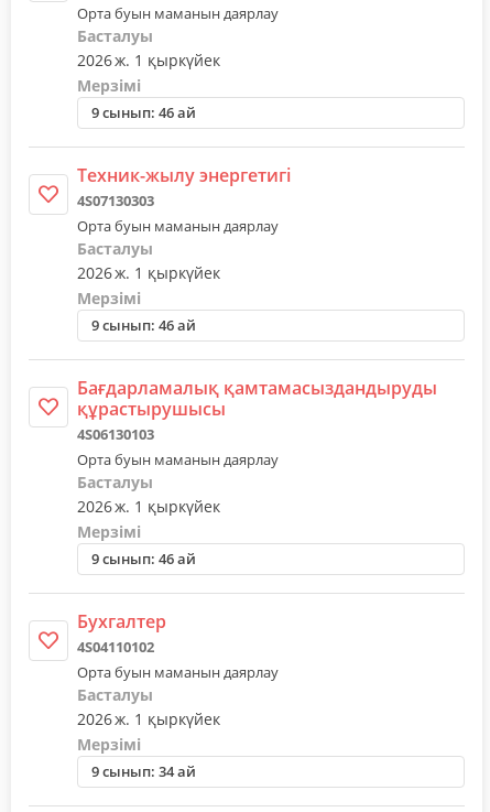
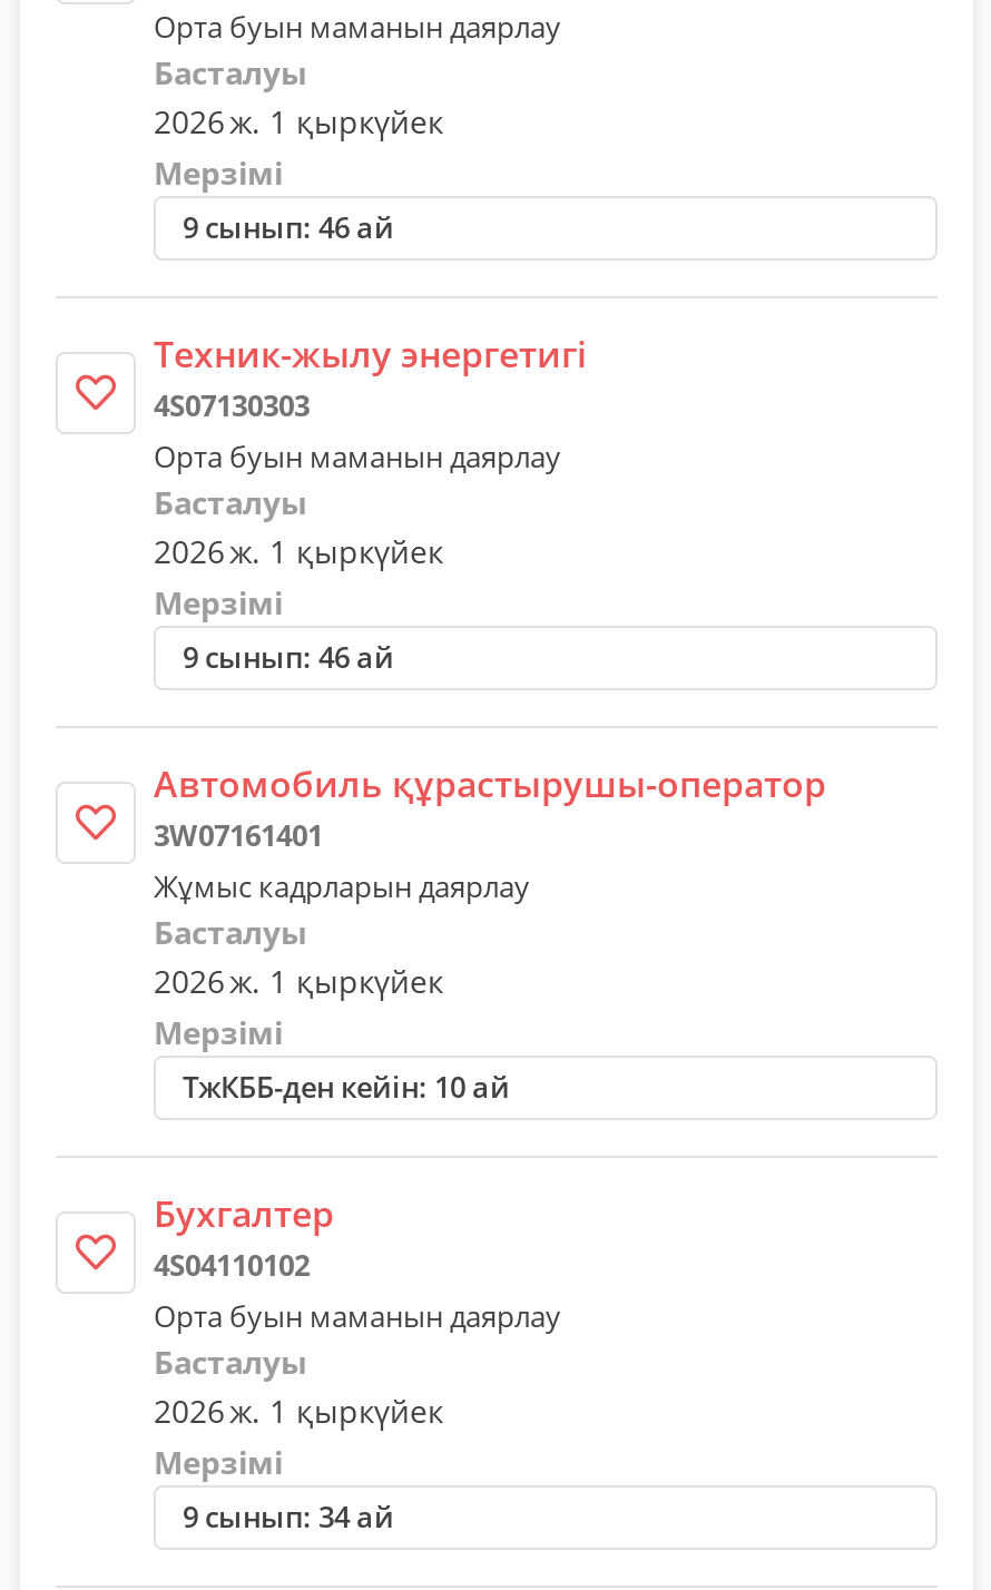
[77,375,437,469] Бағдарламалық қамтамасыздандыруды | құрастырушысы | 4S06130103 | Орта буын маманын даярлау -> [154,758,826,905] Автомобиль құрастырушы-оператор | 3W07161401 | Жұмыс кадрларын даярлау
[91,548,196,568] 9 сынып: 46 ай -> [183,1066,510,1106] ТжКББ-ден кейін: 10 ай

